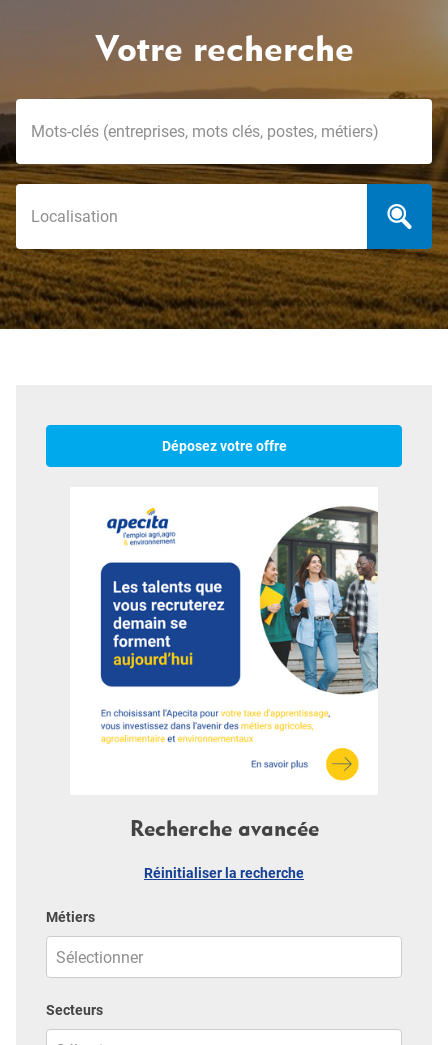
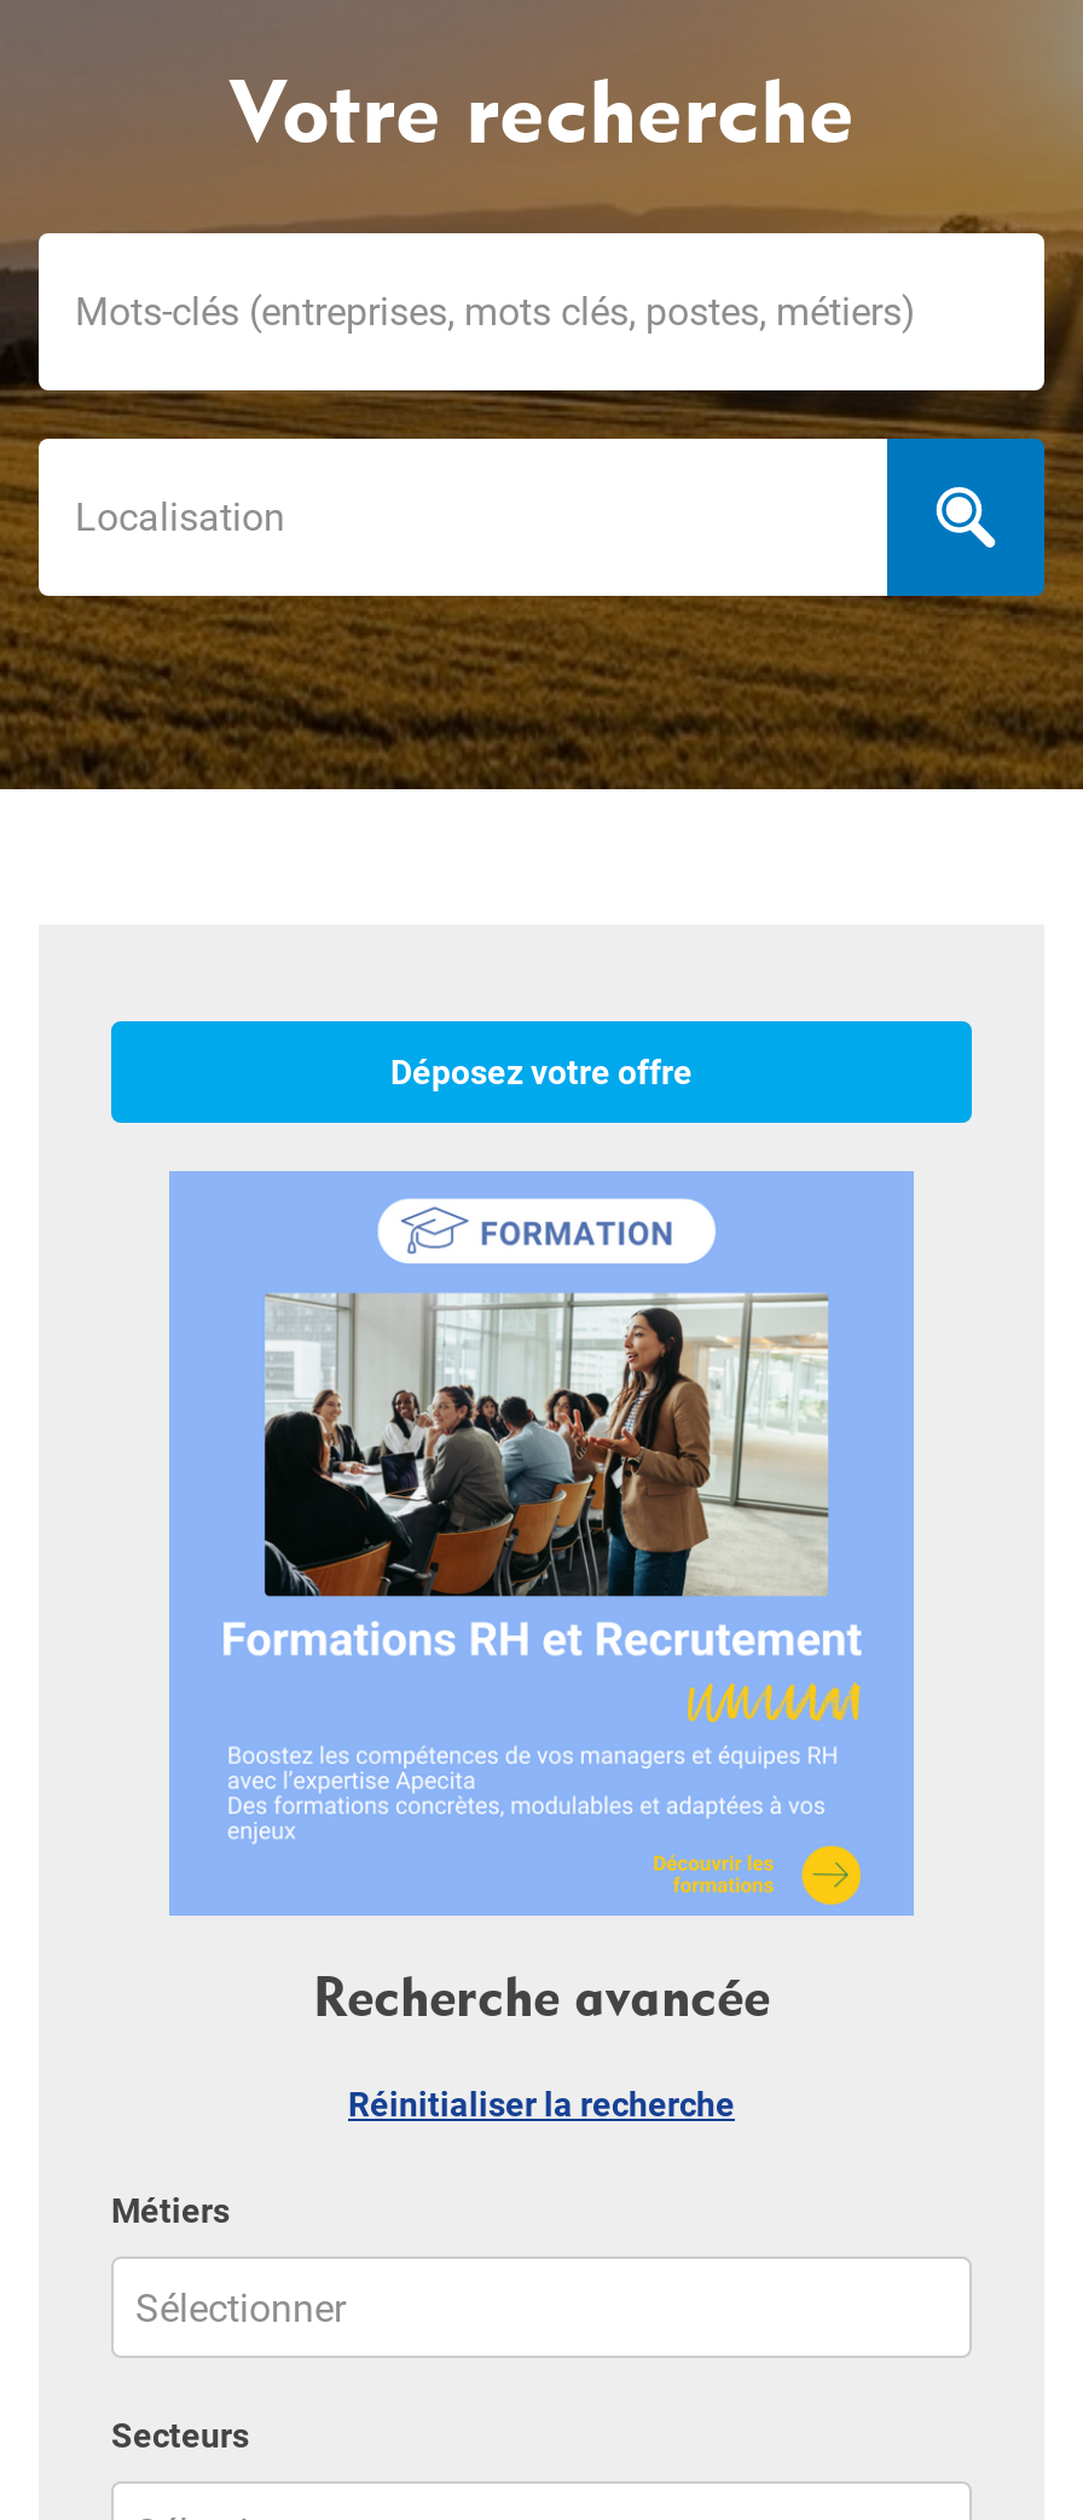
[70,487,379,795] [image] -> [169,1171,914,1916] [image]

